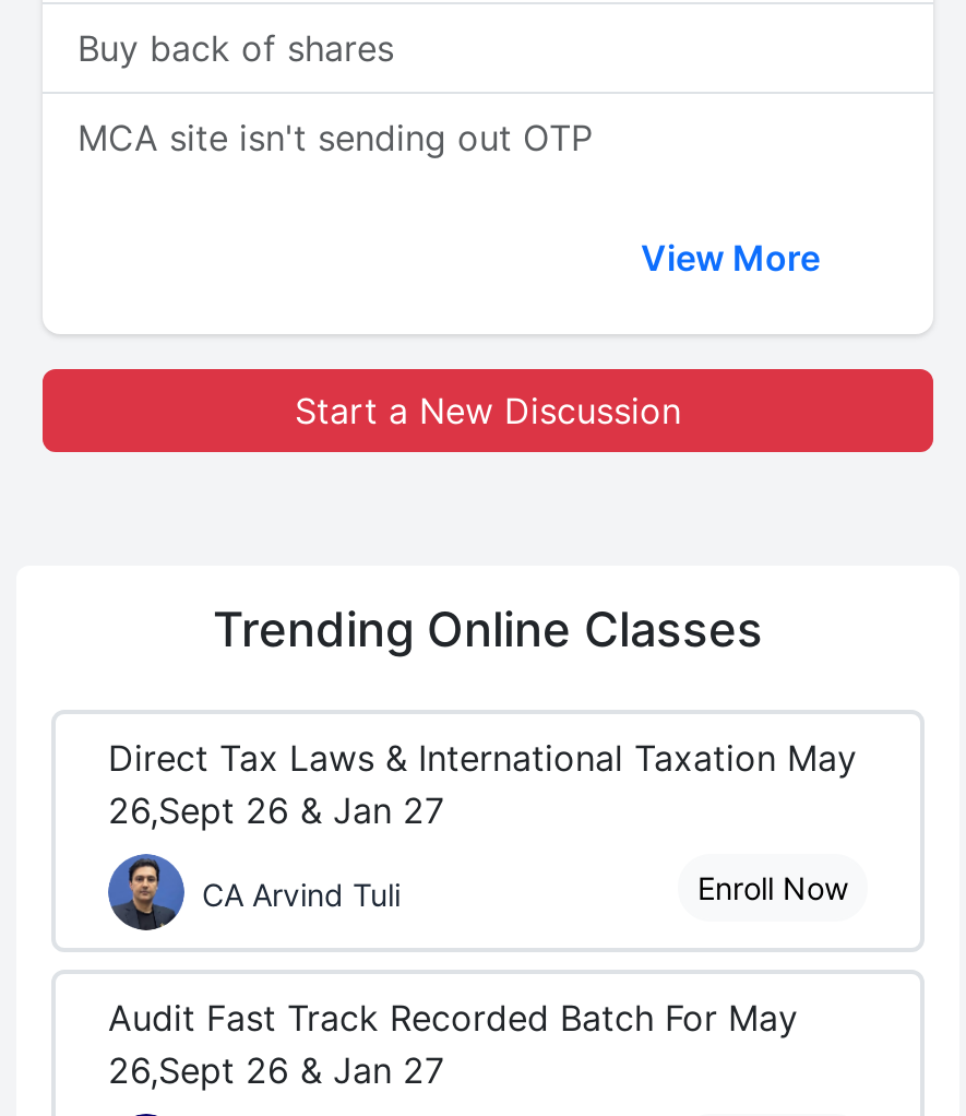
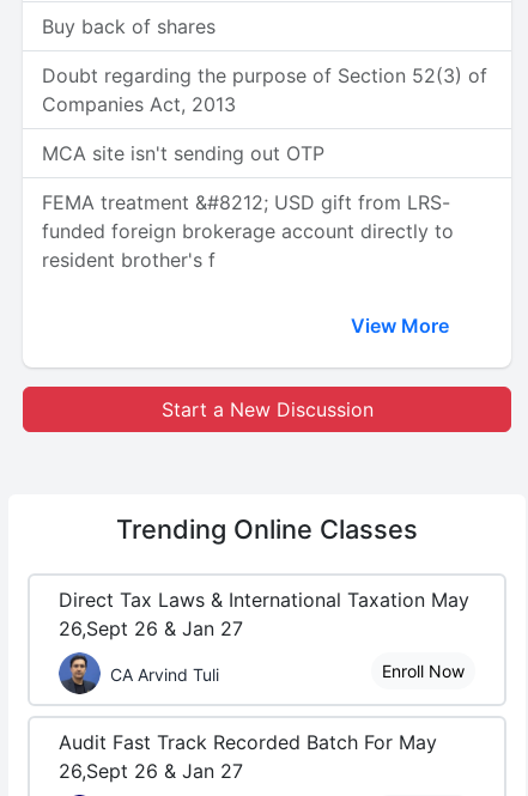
none -> [42,63,487,116] Doubt regarding the purpose of Section 52(3) of | Companies Act, 2013
none -> [42,190,454,272] FEMA treatment &#8212; USD gift from LRS- | funded foreign brokerage account directly to | resident brother's f

